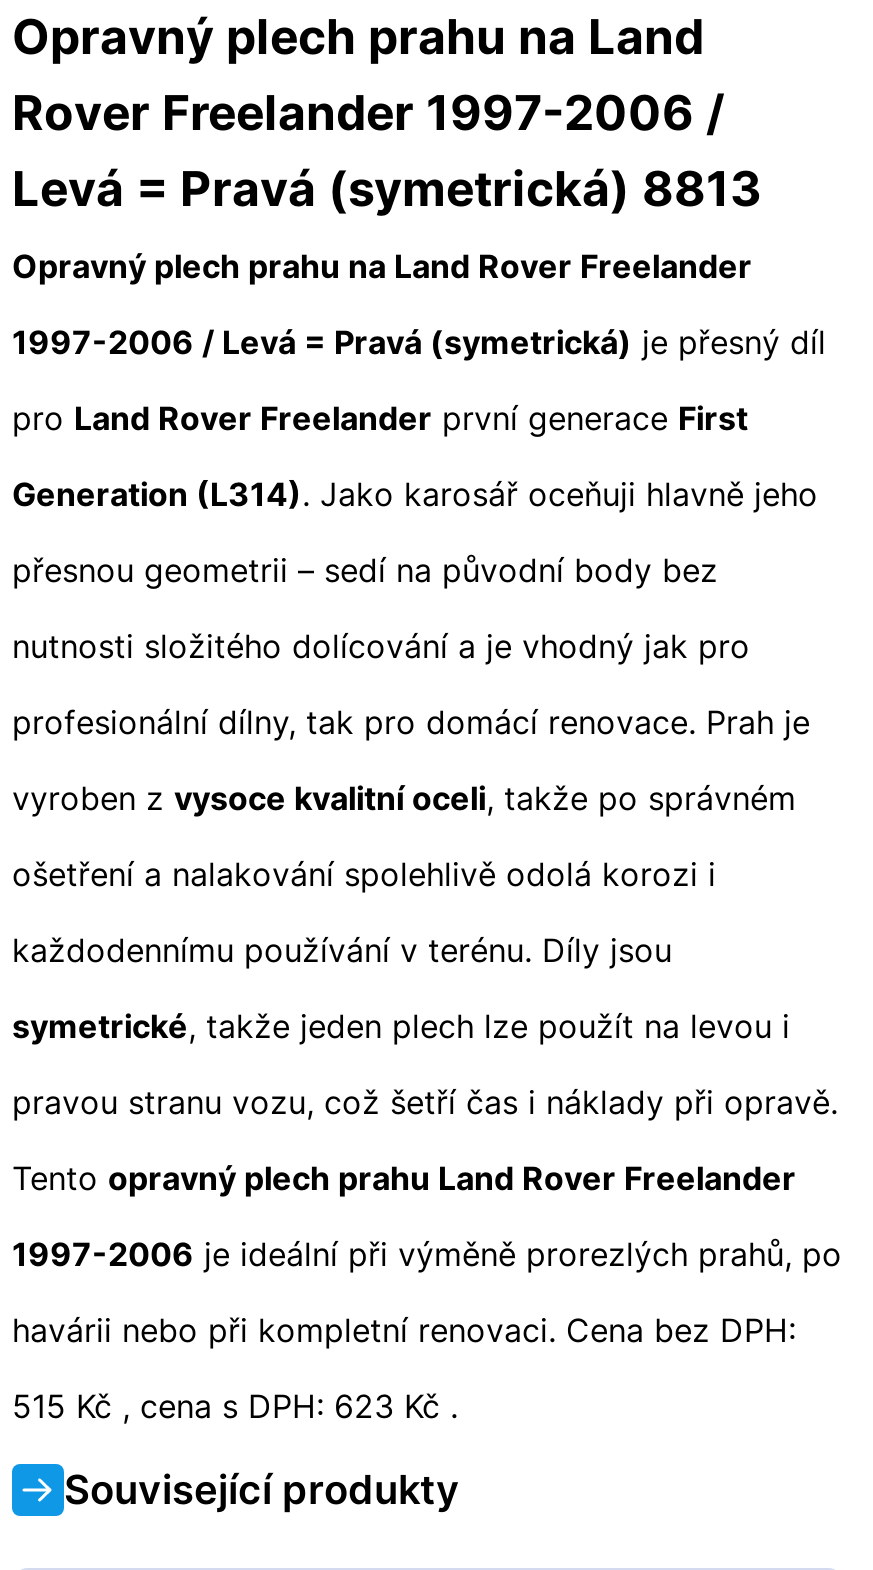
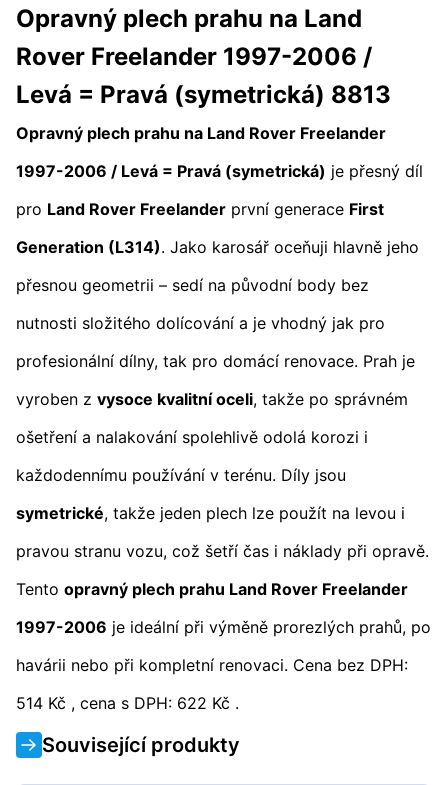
[12,1385,458,1425] 515 Kč , cena s DPH: 623 Kč . -> [16,693,239,713] 514 Kč , cena s DPH: 622 Kč .

